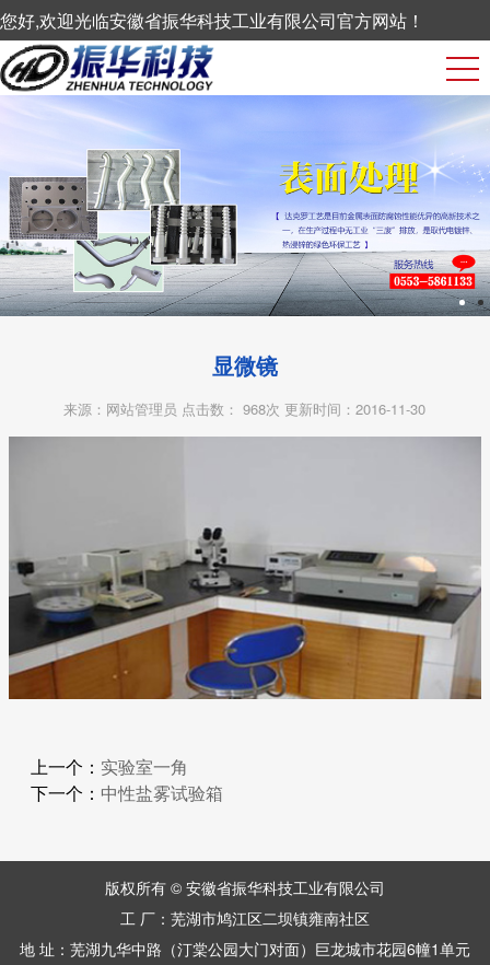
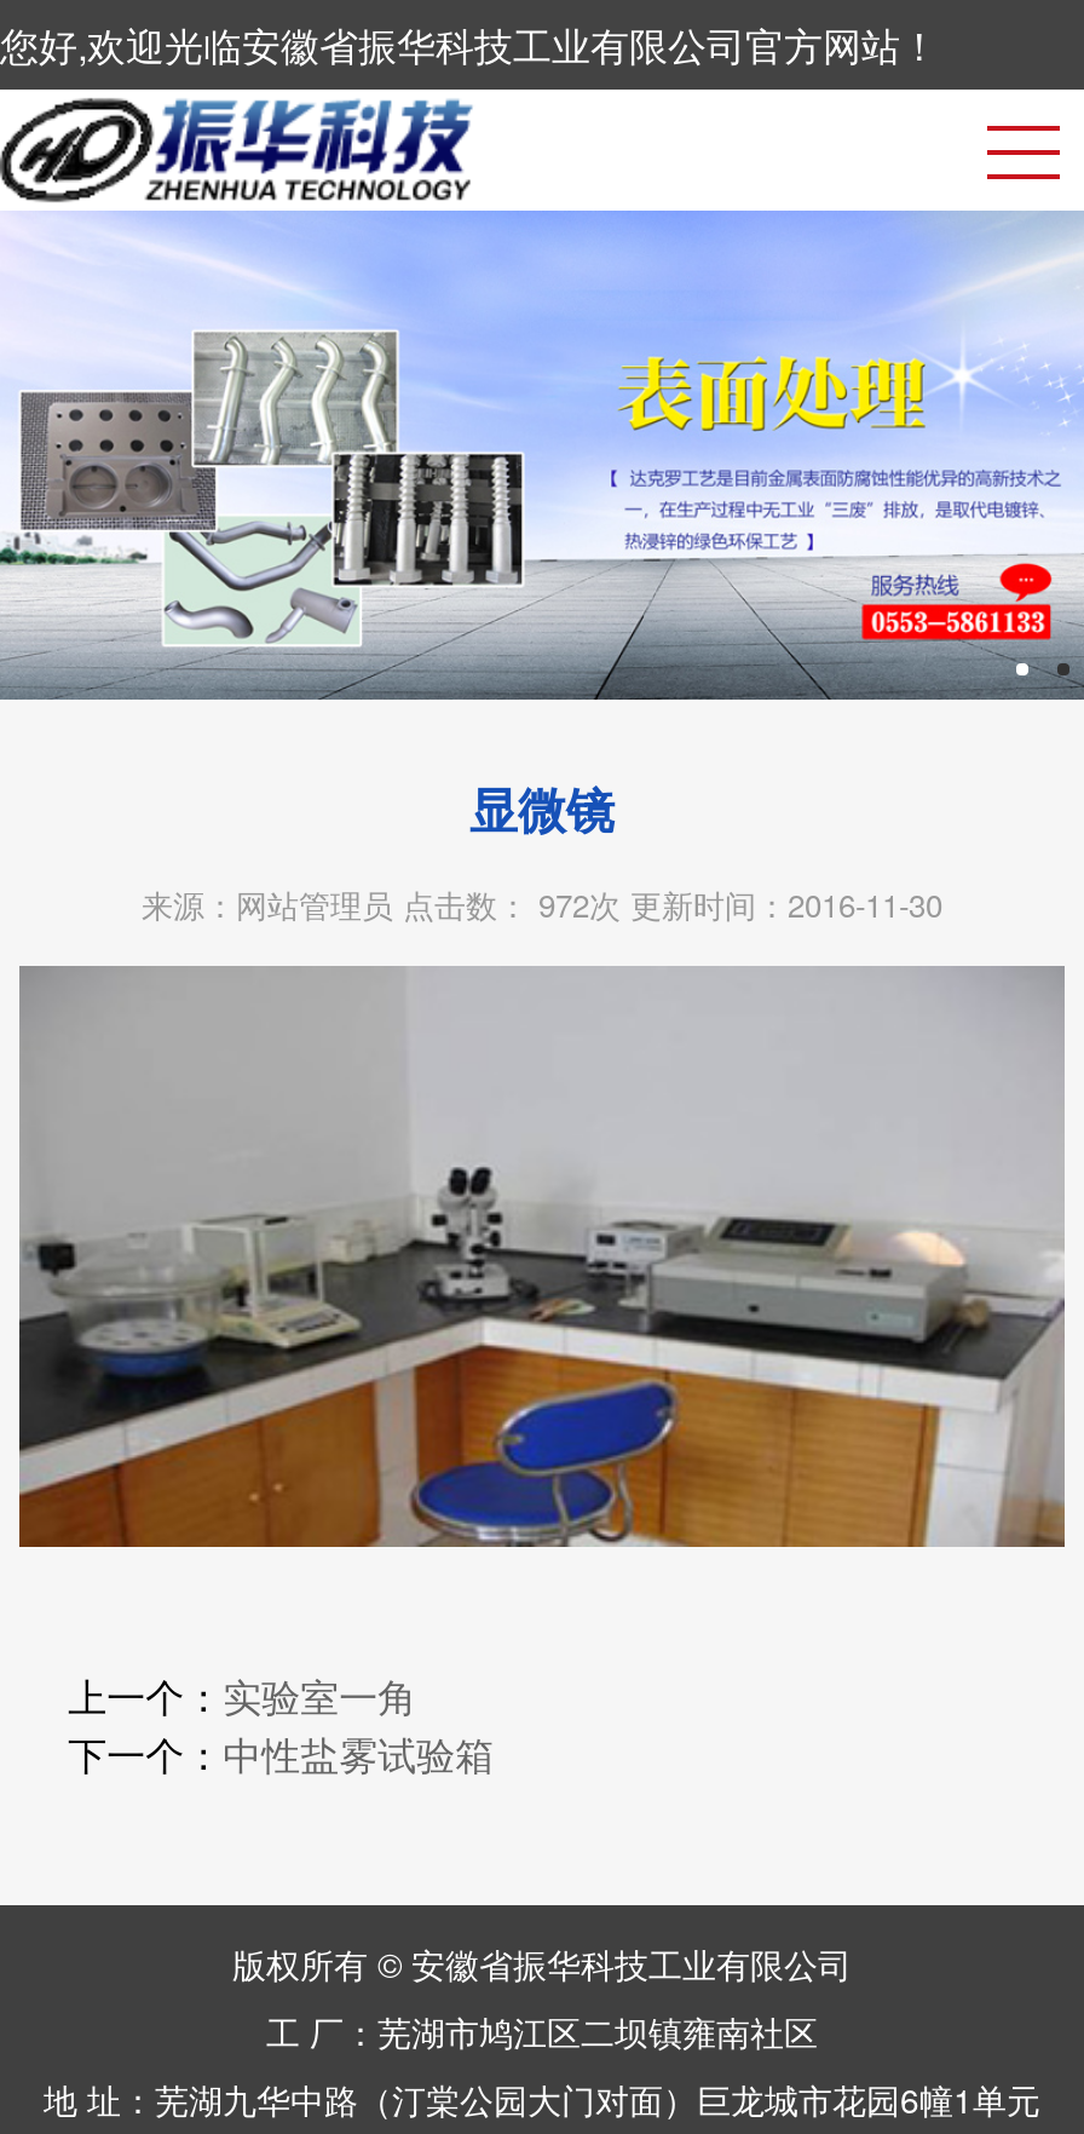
[64,398,426,419] 来源：网站管理员 点击数：968次 更新时间：2016-11-30 -> [142,881,942,927] 来源：网站管理员 点击数：972次 更新时间：2016-11-30

